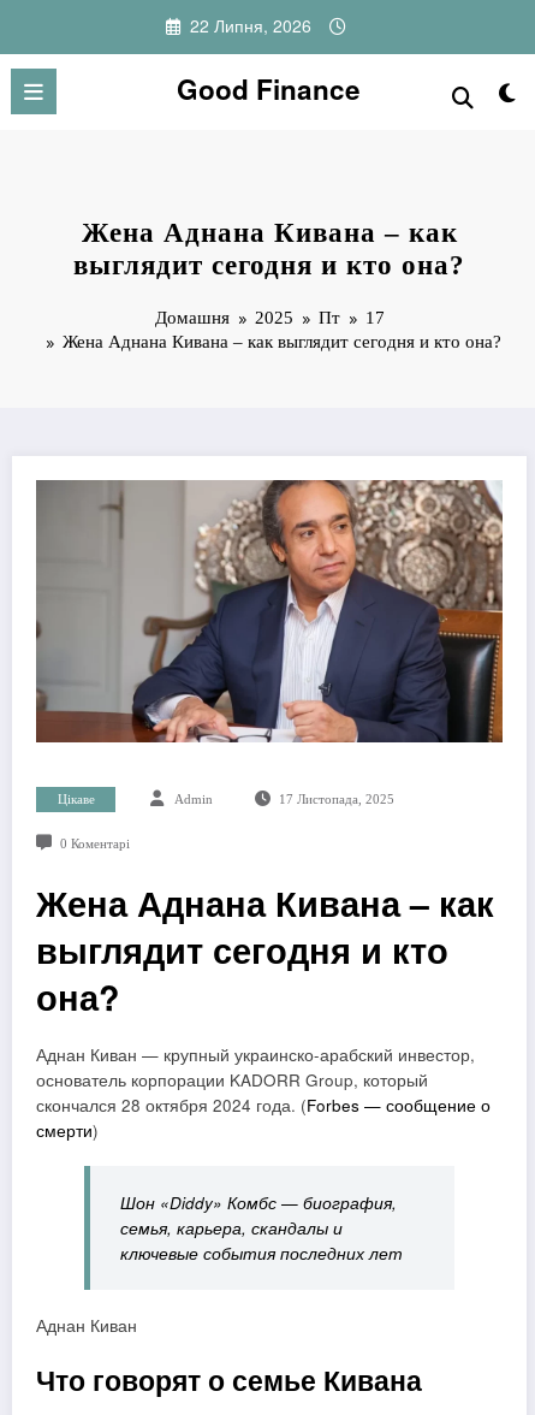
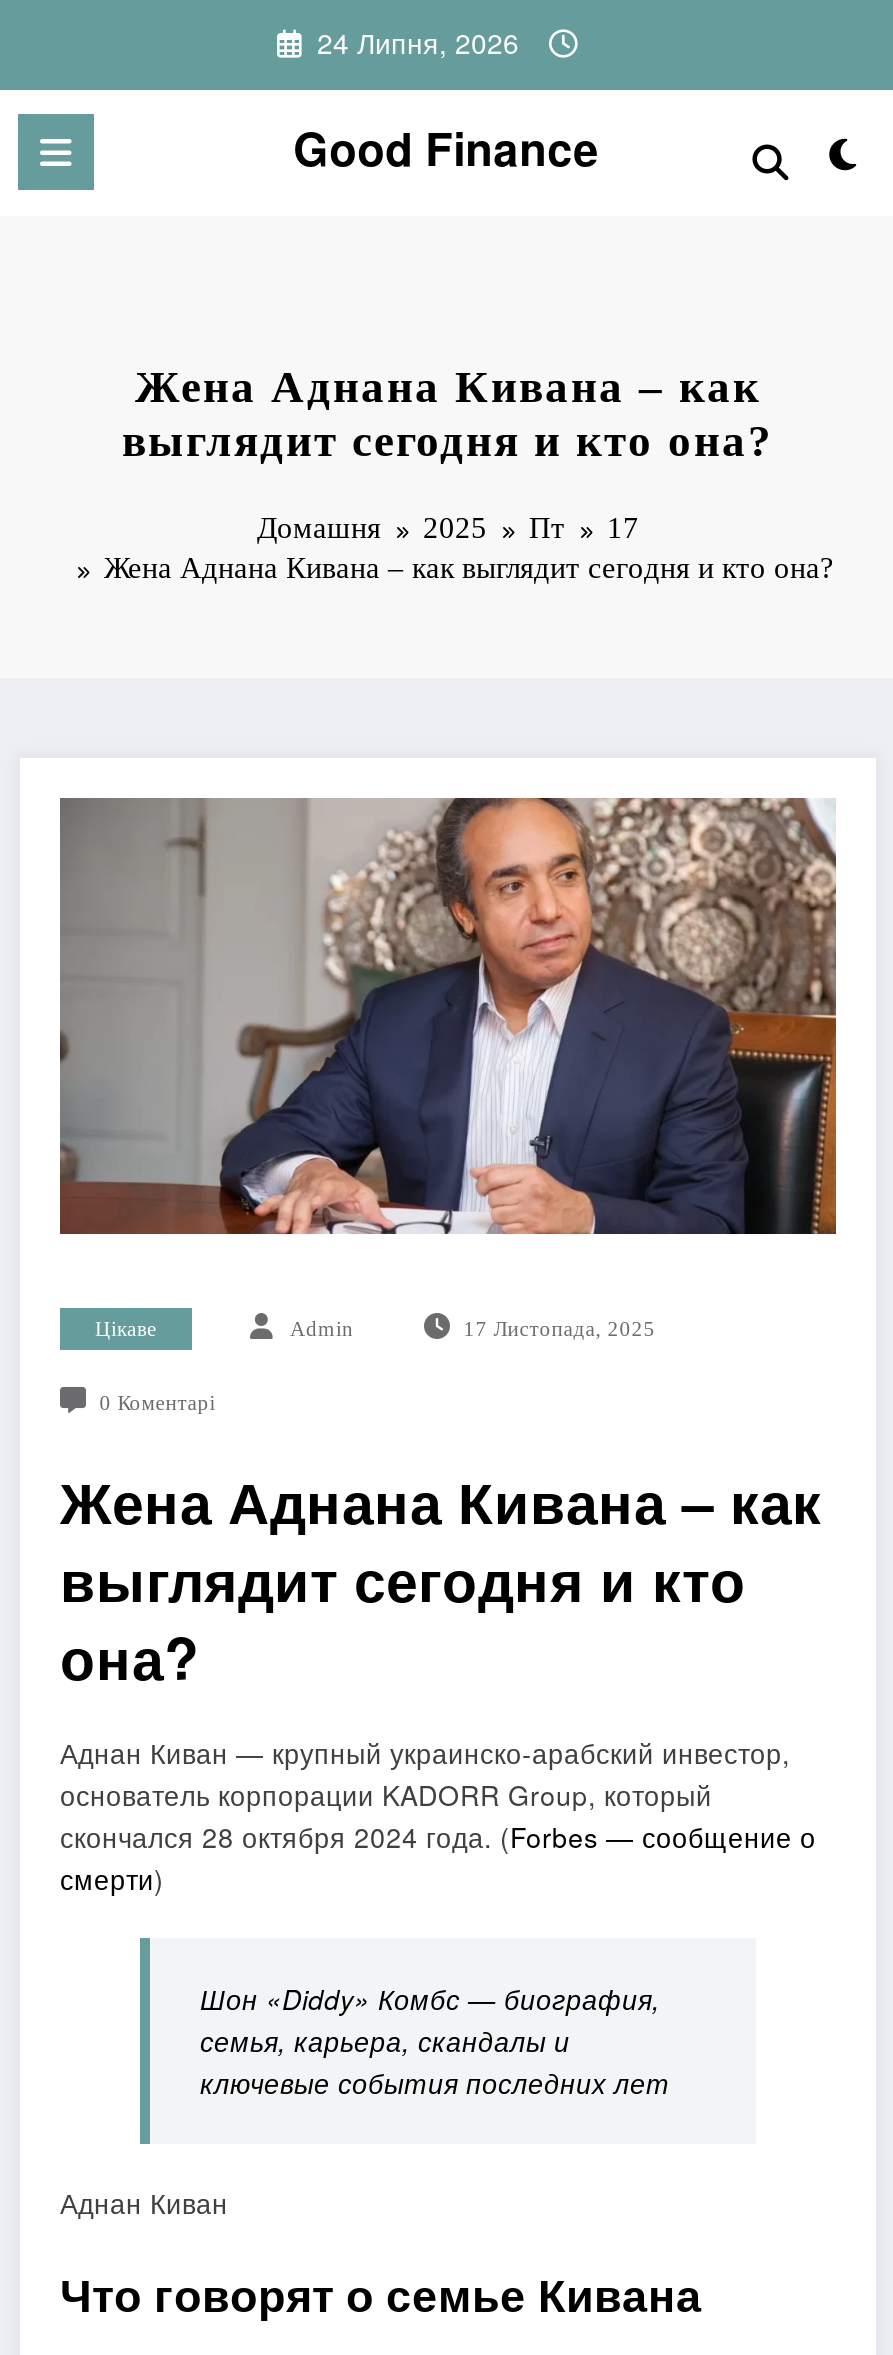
[191,13,312,37] 22 Липня, 2026 -> [317,22,519,62] 24 Липня, 2026

